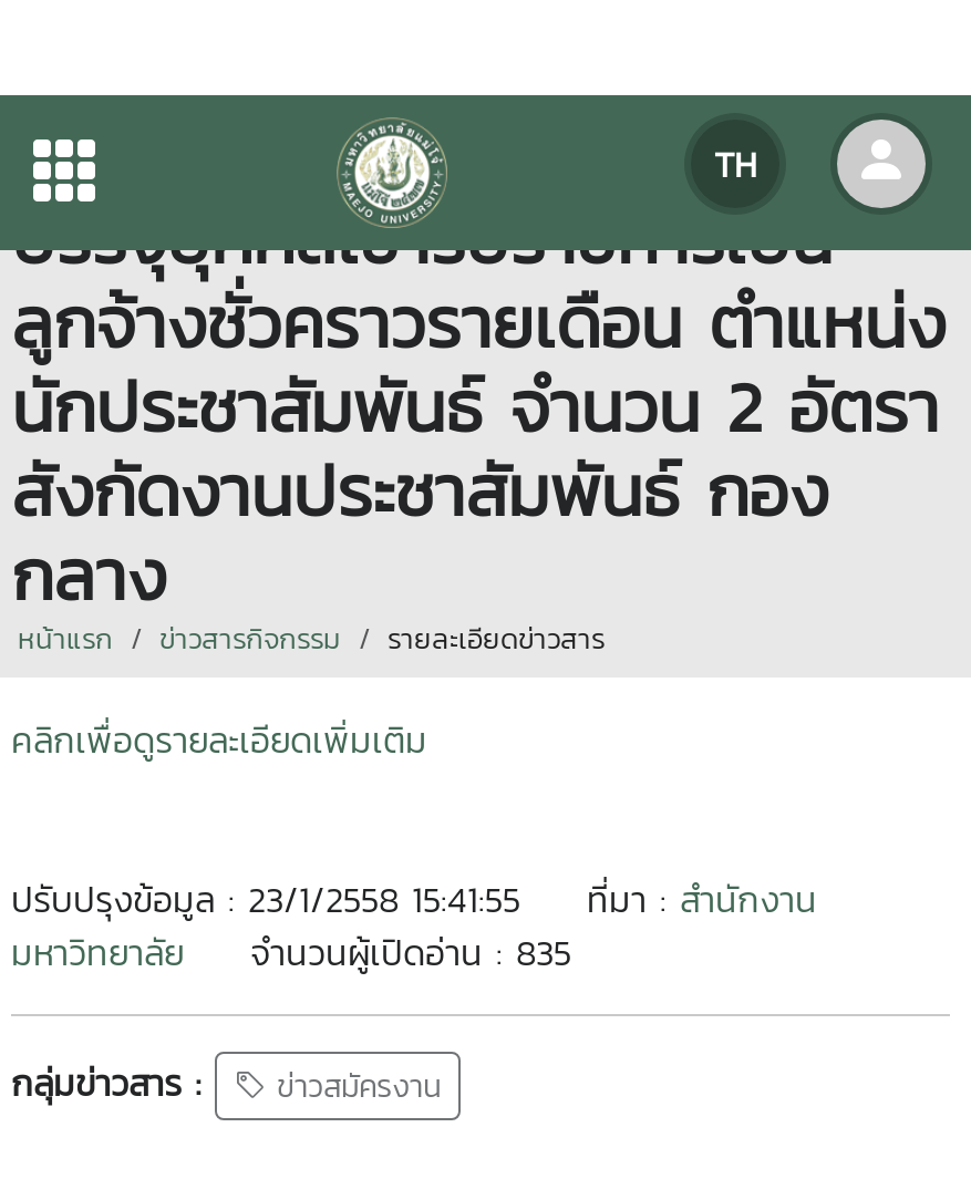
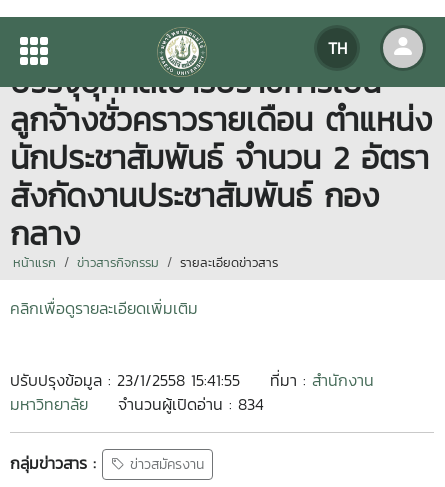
[250,925,571,979] จำนวนผู้เปิดอ่าน : 835 -> [118,392,264,416] จำนวนผู้เปิดอ่าน : 834

